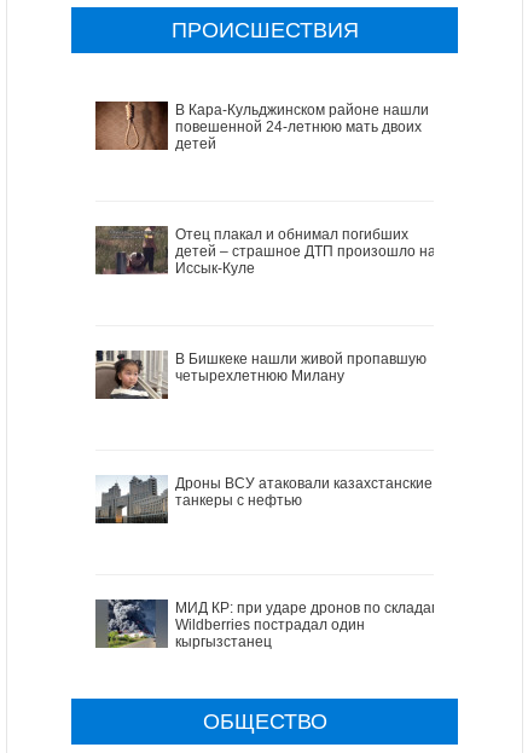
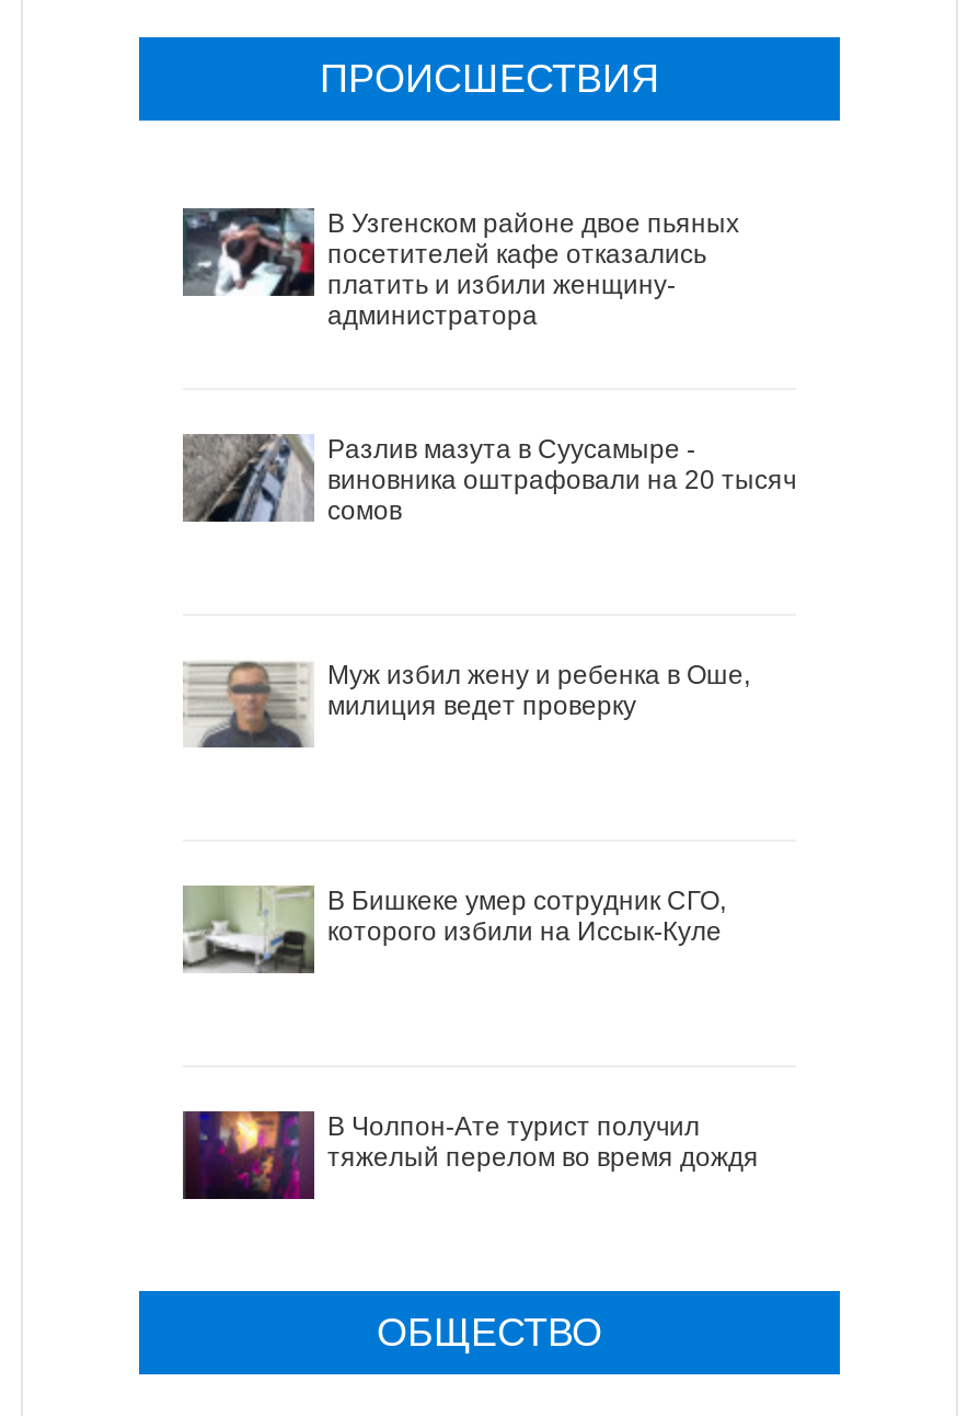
[95,101,429,152] [image] | В Кара-Кульджинском районе нашли | повешенной 24-летнюю мать двоих | детей -> [183,208,739,331] [image] | В Узгенском районе двое пьяных | посетителей кафе отказались | платить и избили женщину- | администратора
[97,226,436,277] [image] | Отец плакал и обнимал погибших | детей – страшное ДТП произошло на | Иссык-Куле -> [183,434,796,526] [image] | Разлив мазута в Суусамыре - | виновника оштрафовали на 20 тысяч | сомов
[94,349,427,400] [image] | В Бишкеке нашли живой пропавшую | четырехлетнюю Милану -> [183,659,750,747] [image] | Муж избил жену и ребенка в Оше, | милиция ведет проверку
[95,475,433,525] [image] | Дроны ВСУ атаковали казахстанские | танкеры с нефтью -> [183,885,726,973] [image] | В Бишкеке умер сотрудник СГО, | которого избили на Иссык-Куле
[95,598,441,650] [image] | МИД КР: при ударе дронов по складам | Wildberries пострадал один | кыргызстанец -> [185,1109,759,1201] [image] | В Чолпон-Ате турист получил | тяжелый перелом во время дождя

